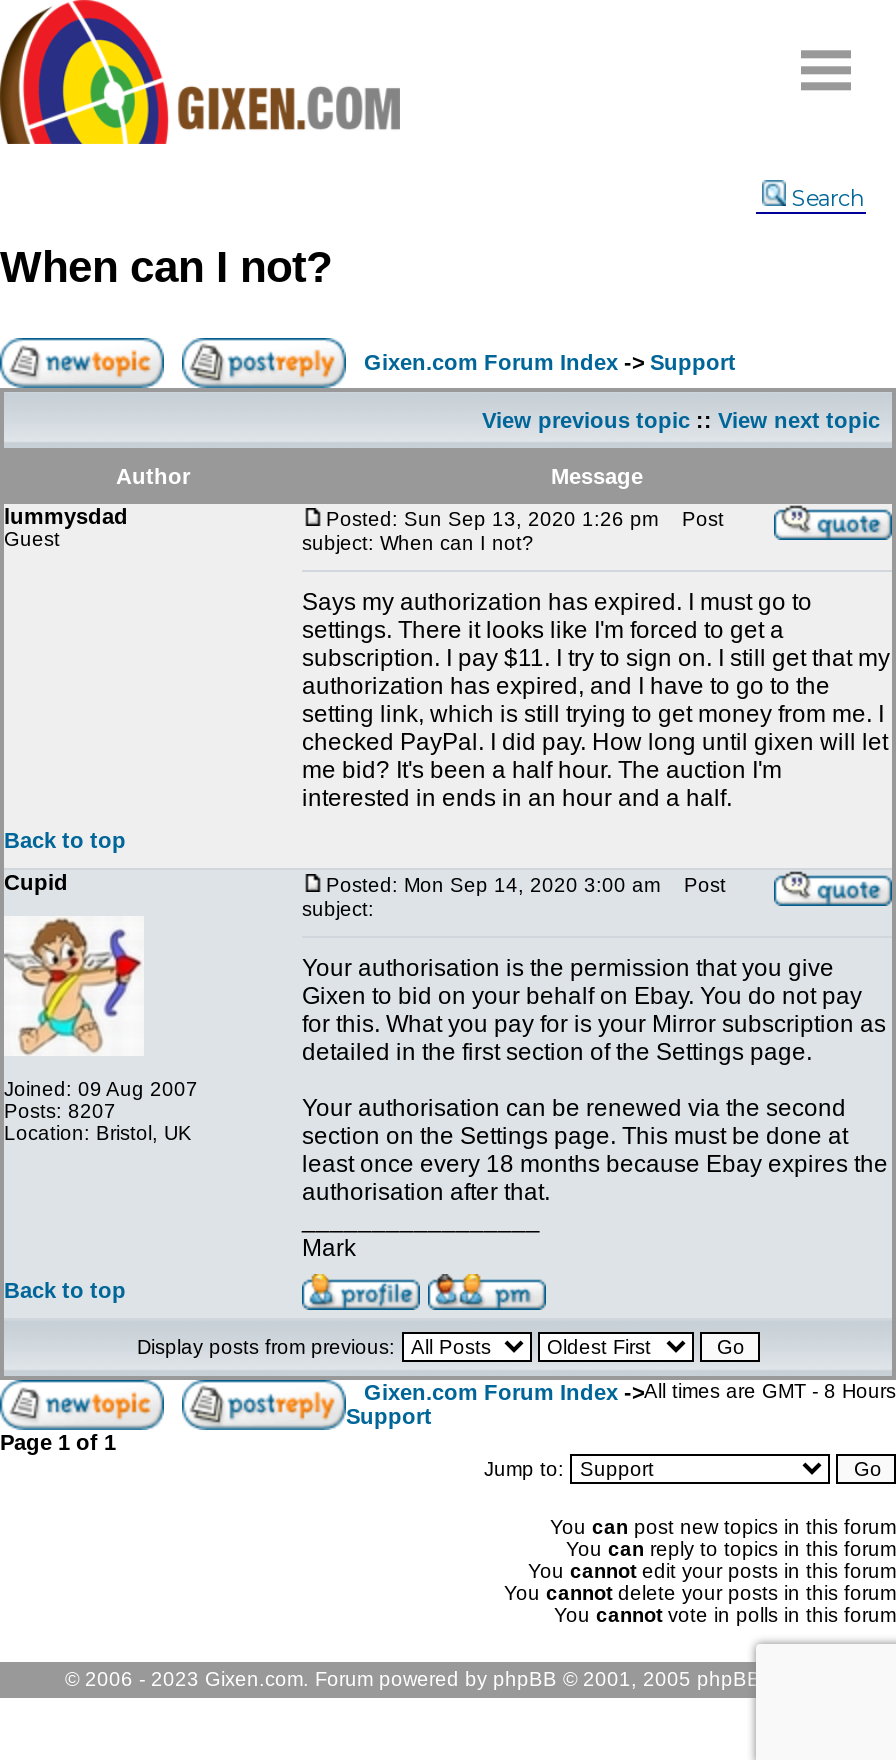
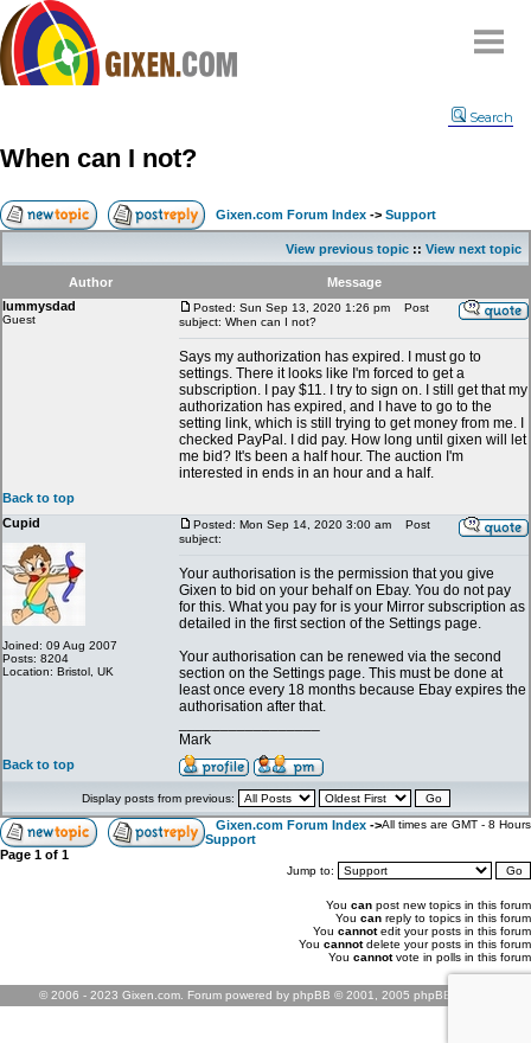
[4,1100,116,1122] Posts: 8207 -> [2,652,69,665] Posts: 8204

